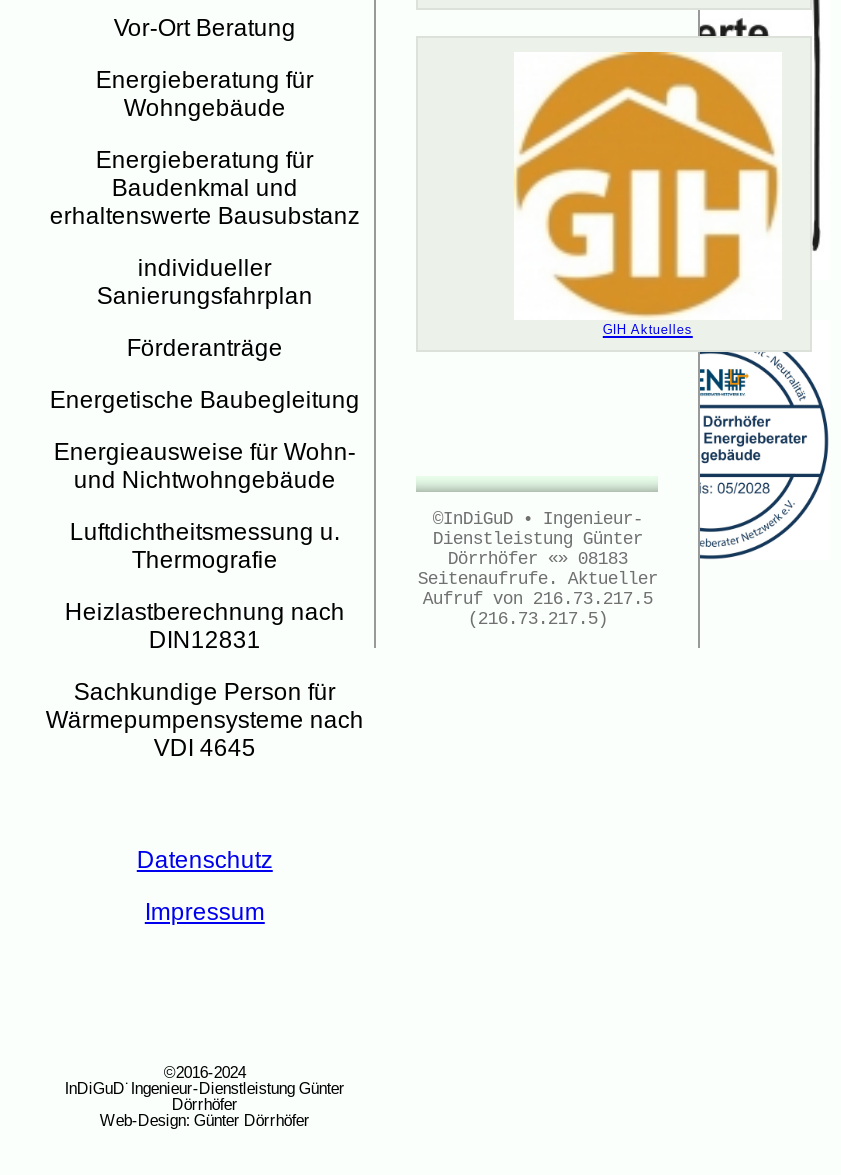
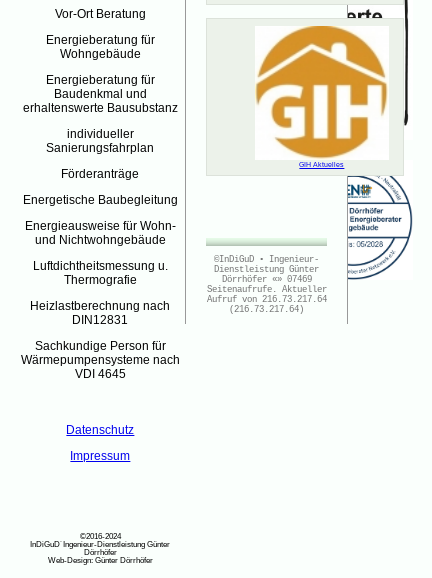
[448,550,628,570] Dörrhöfer «» 08183 -> [222,275,312,285] Dörrhöfer «» 07469
[423,590,653,610] Aufruf von 216.73.217.5 -> [207,295,327,305] Aufruf von 216.73.217.64
[468,610,608,630] (216.73.217.5) -> [229,305,304,315] (216.73.217.64)

